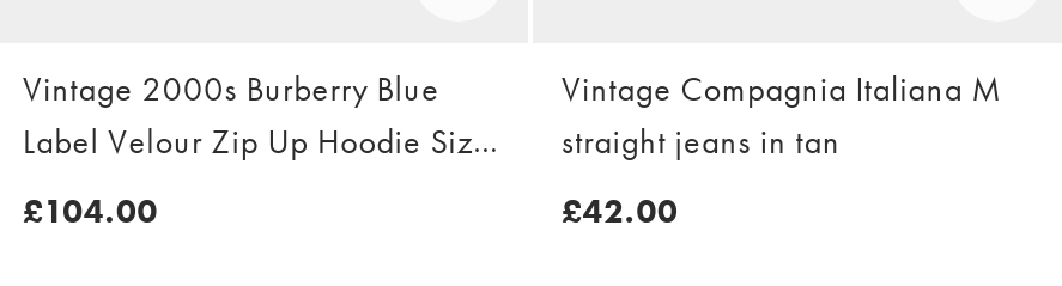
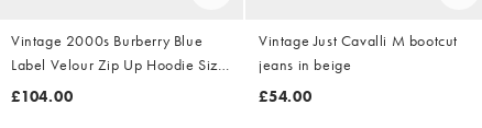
[562,66,1002,162] Vintage Compagnia Italiana M | straight jeans in tan -> [259,30,458,74] Vintage Just Cavalli M bootcut | jeans in beige
[562,188,678,231] £42.00 -> [259,86,312,106] £54.00

